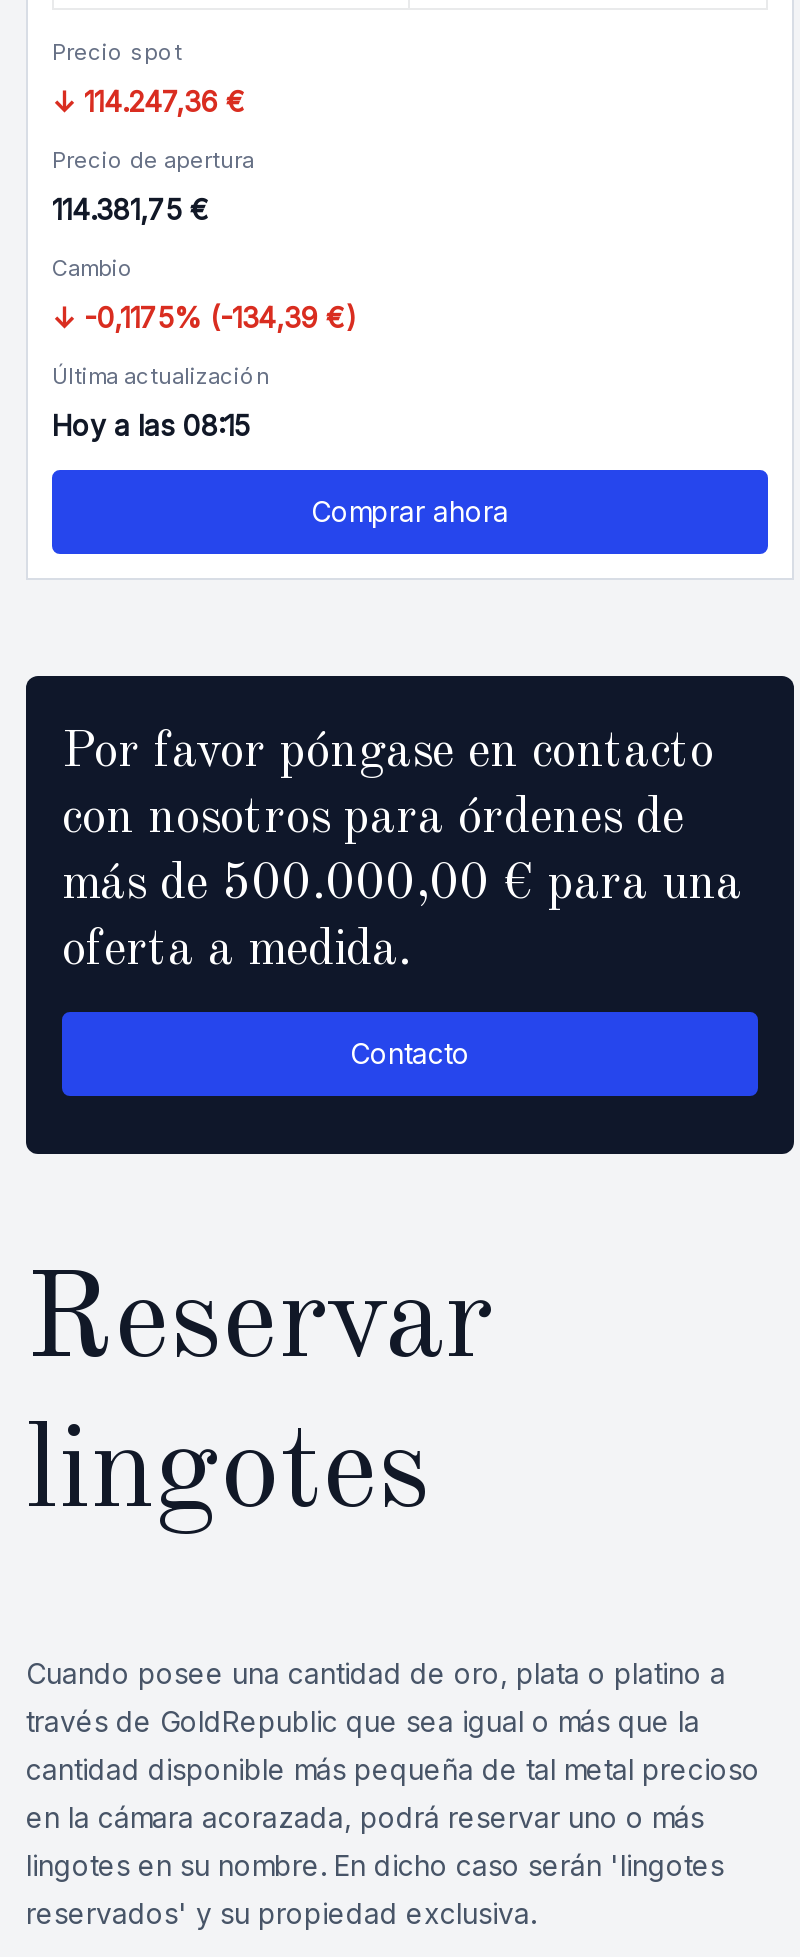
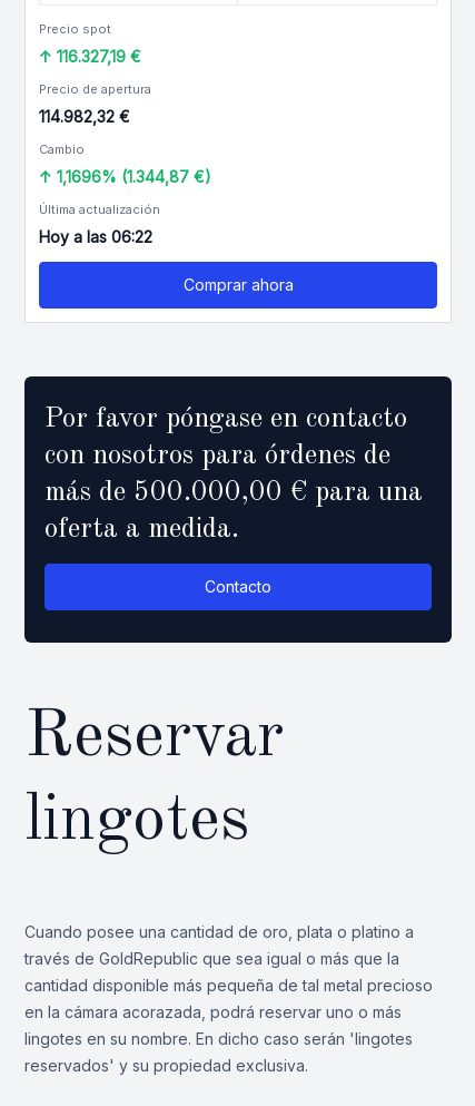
[84,84,246,118] 114.247,36 € -> [57,47,141,66] 116.327,19 €
[52,192,210,226] 114.381,75 € -> [39,107,130,126] 114.982,32 €
[84,300,358,334] -0,1175% (-134,39 €) -> [57,167,211,186] 1,1696% (1.344,87 €)
[52,408,250,442] Hoy a las 08:15 -> [39,227,152,246] Hoy a las 06:22

